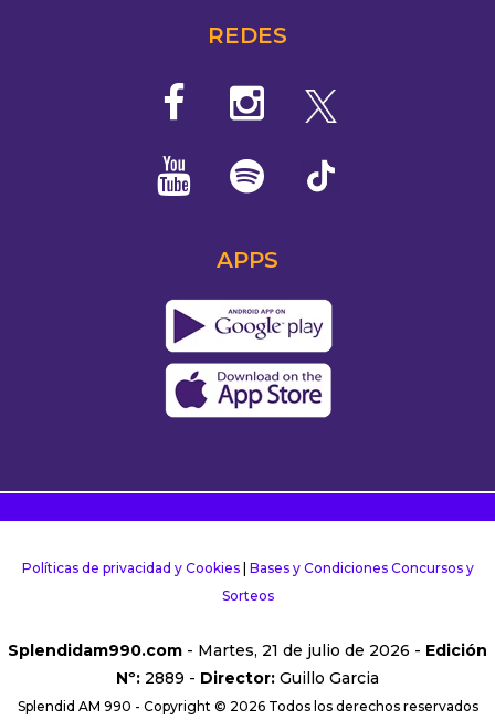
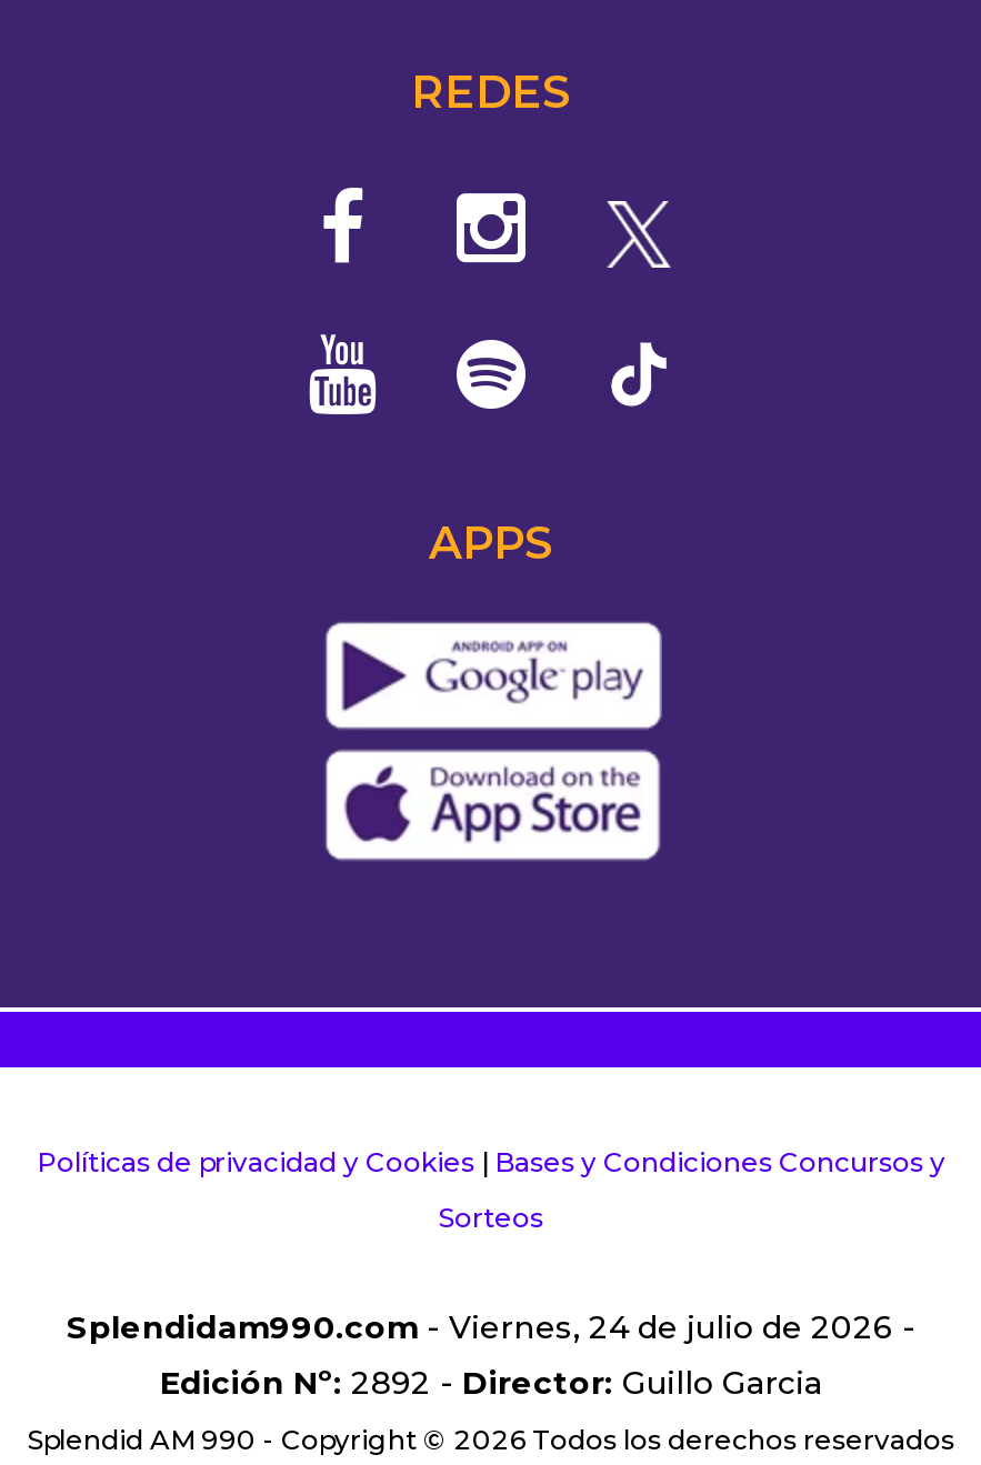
[8,640,487,687] Splendidam990.com - Martes, 21 de julio de 2026 - Edición | Nº: 2889 - Director: Guillo Garcia -> [67,1306,915,1402] Splendidam990.com - Viernes, 24 de julio de 2026 - | Edición Nº: 2892 - Director: Guillo Garcia

